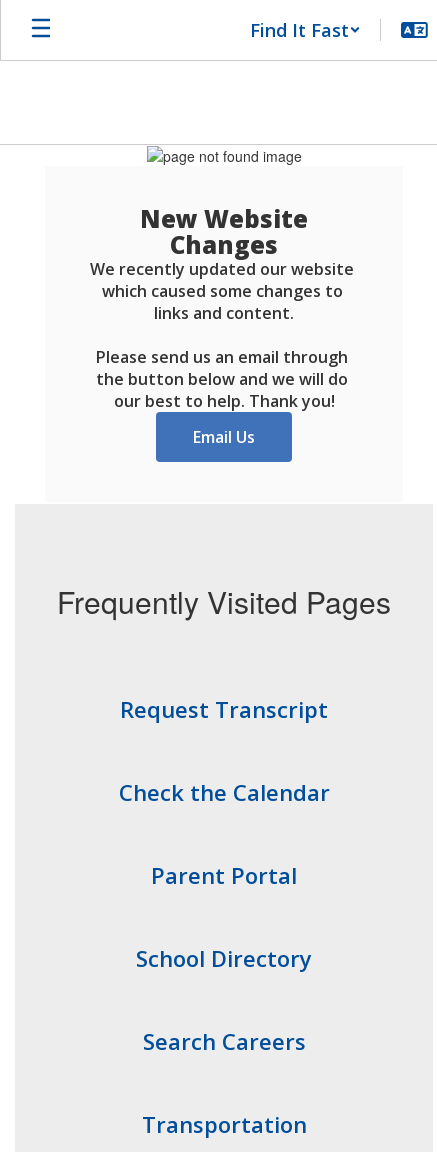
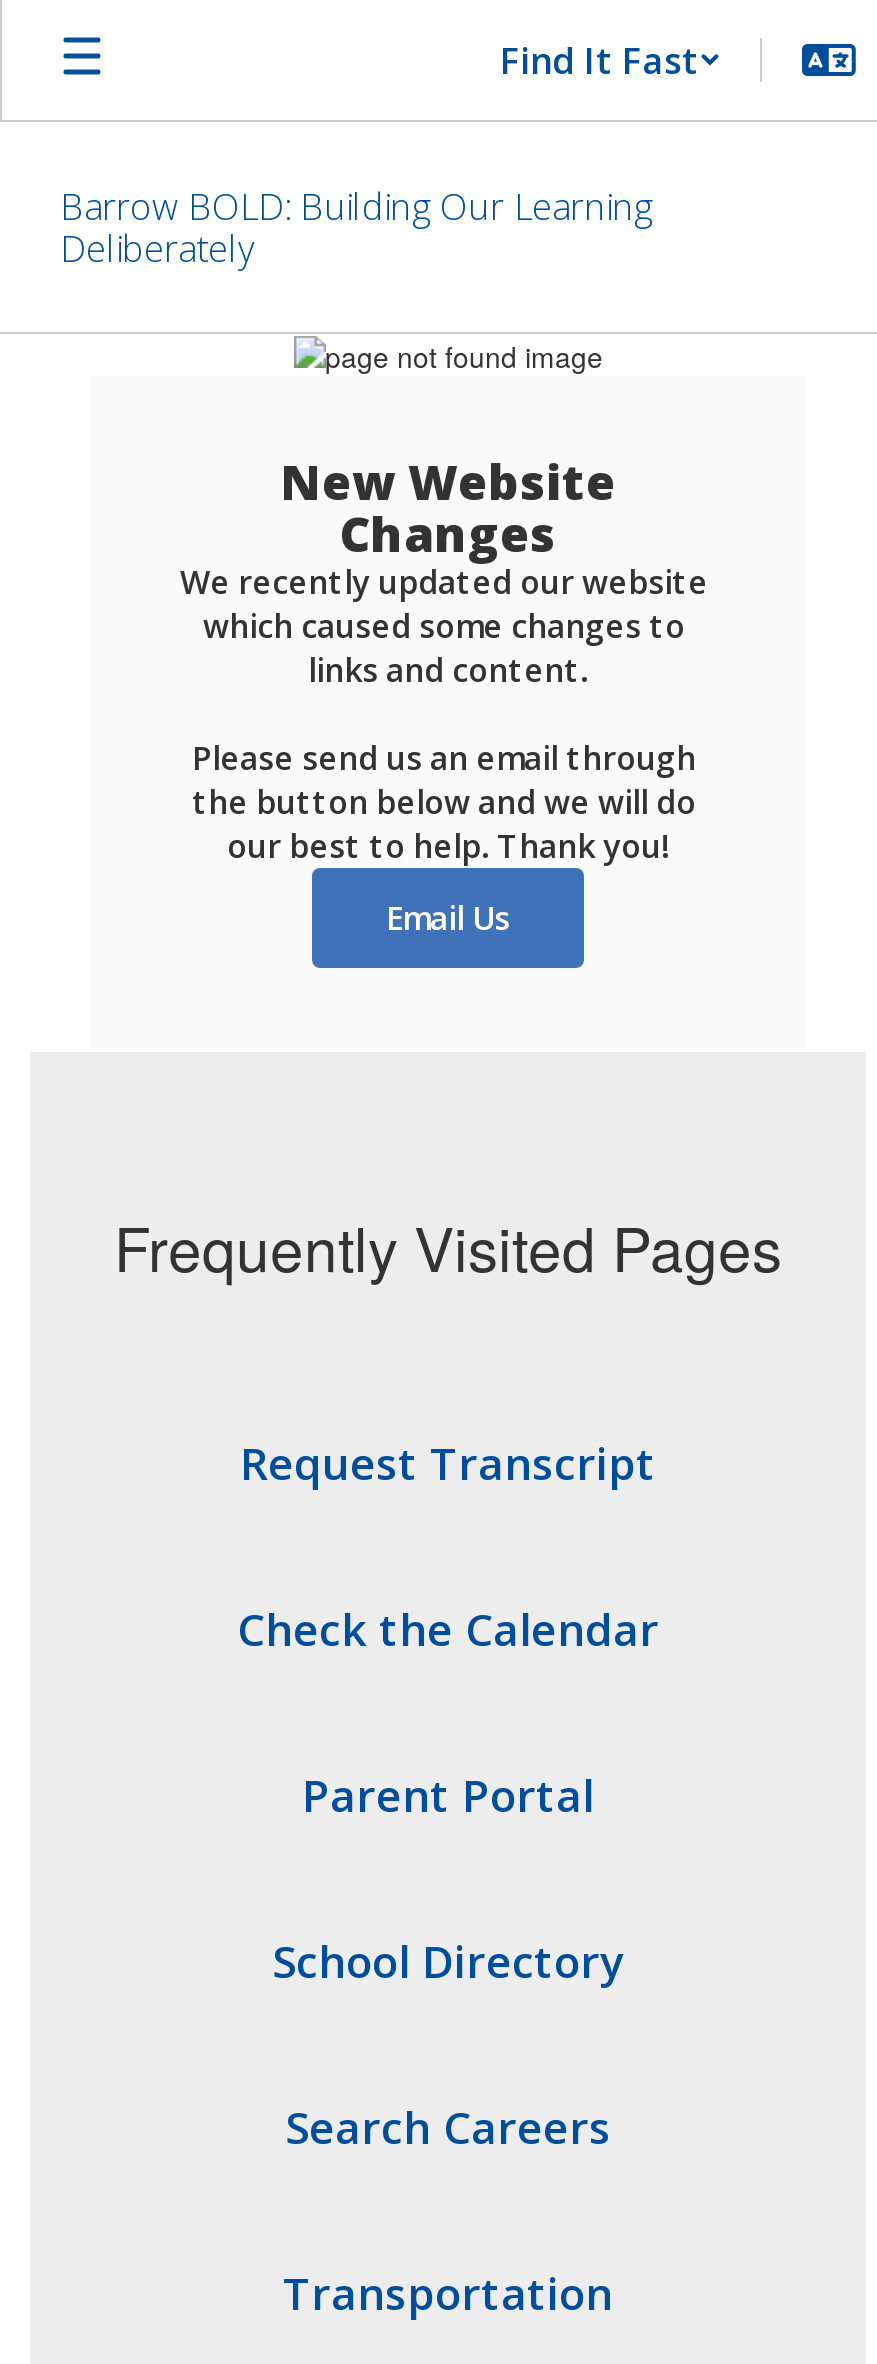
none -> [60,182,652,272] Barrow BOLD: Building Our Learning | Deliberately

